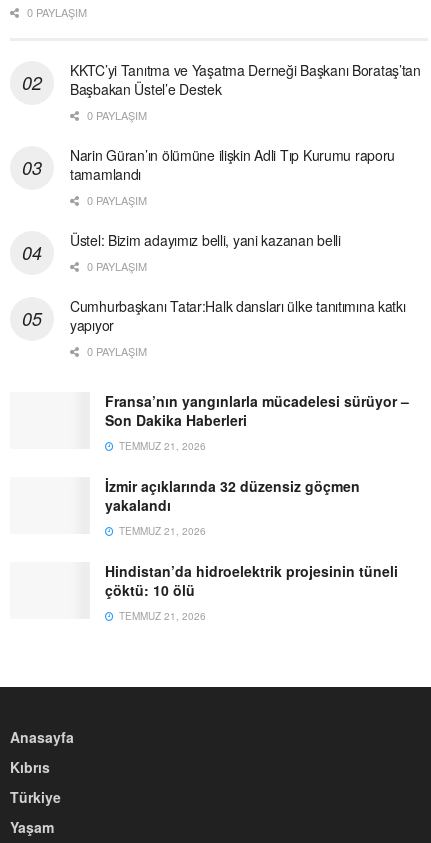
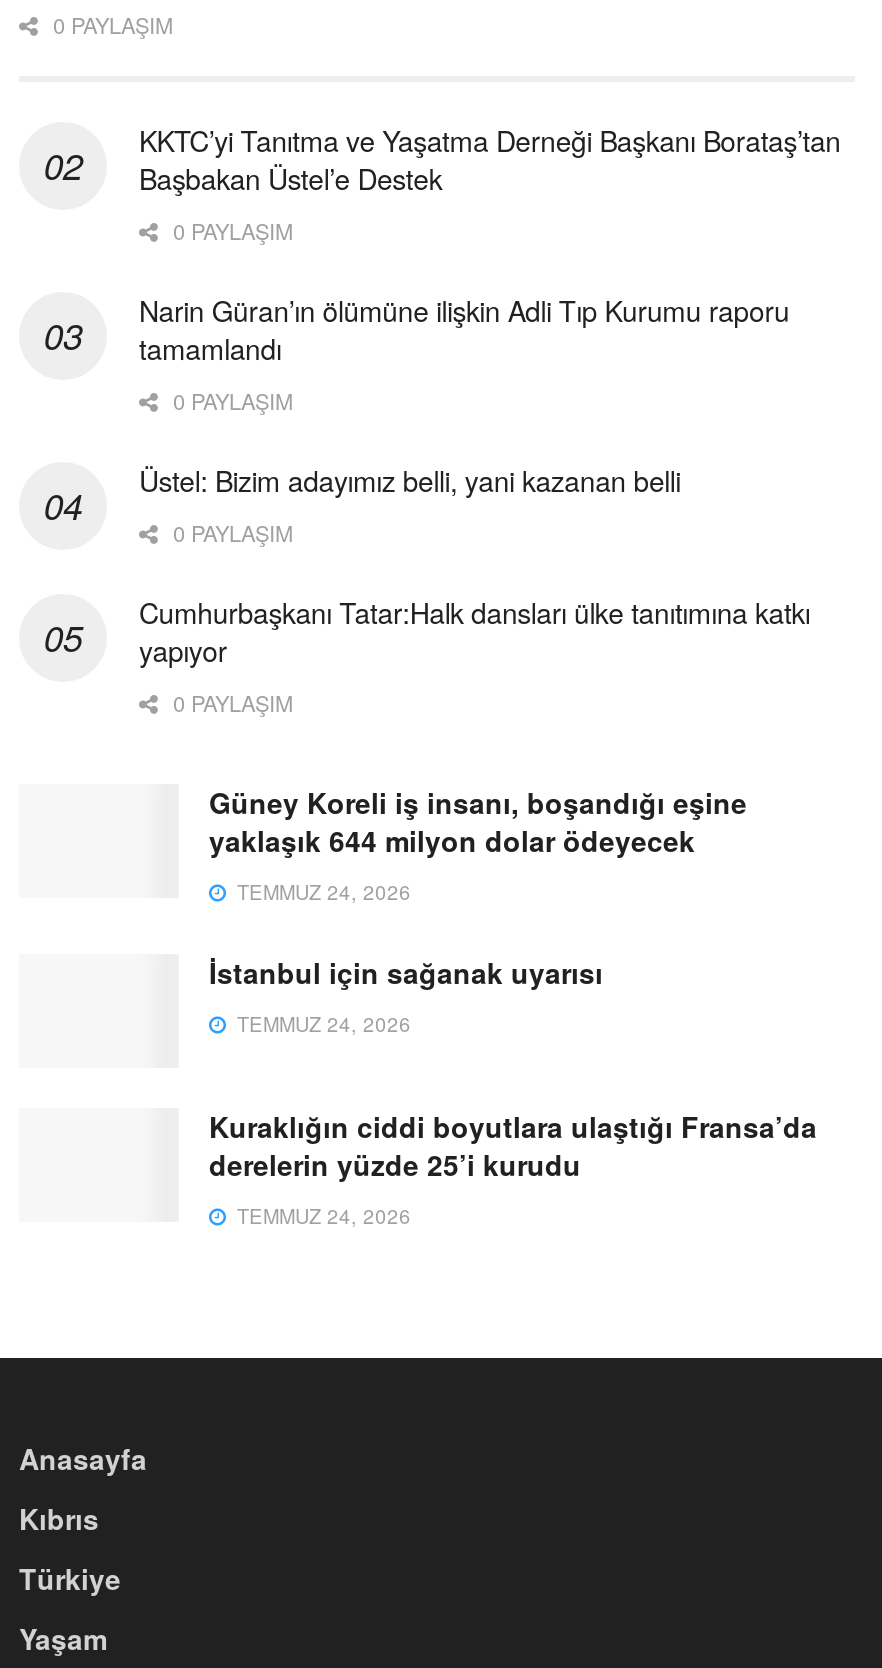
[105,391,409,453] Fransa’nın yangınlarla mücadelesi sürüyor – | Son Dakika Haberleri | TEMMUZ 21, 2026 -> [209,782,747,906] Güney Koreli iş insanı, boşandığı eşine | yaklaşık 644 milyon dolar ödeyecek | TEMMUZ 24, 2026
[105,476,360,538] İzmir açıklarında 32 düzensiz göçmen | yakalandı | TEMMUZ 21, 2026 -> [209,952,603,1038] İstanbul için sağanak uyarısı | TEMMUZ 24, 2026
[105,561,398,623] Hindistan’da hidroelektrik projesinin tüneli | çöktü: 10 ölü | TEMMUZ 21, 2026 -> [209,1106,817,1230] Kuraklığın ciddi boyutlara ulaştığı Fransa’da | derelerin yüzde 25’i kurudu | TEMMUZ 24, 2026

